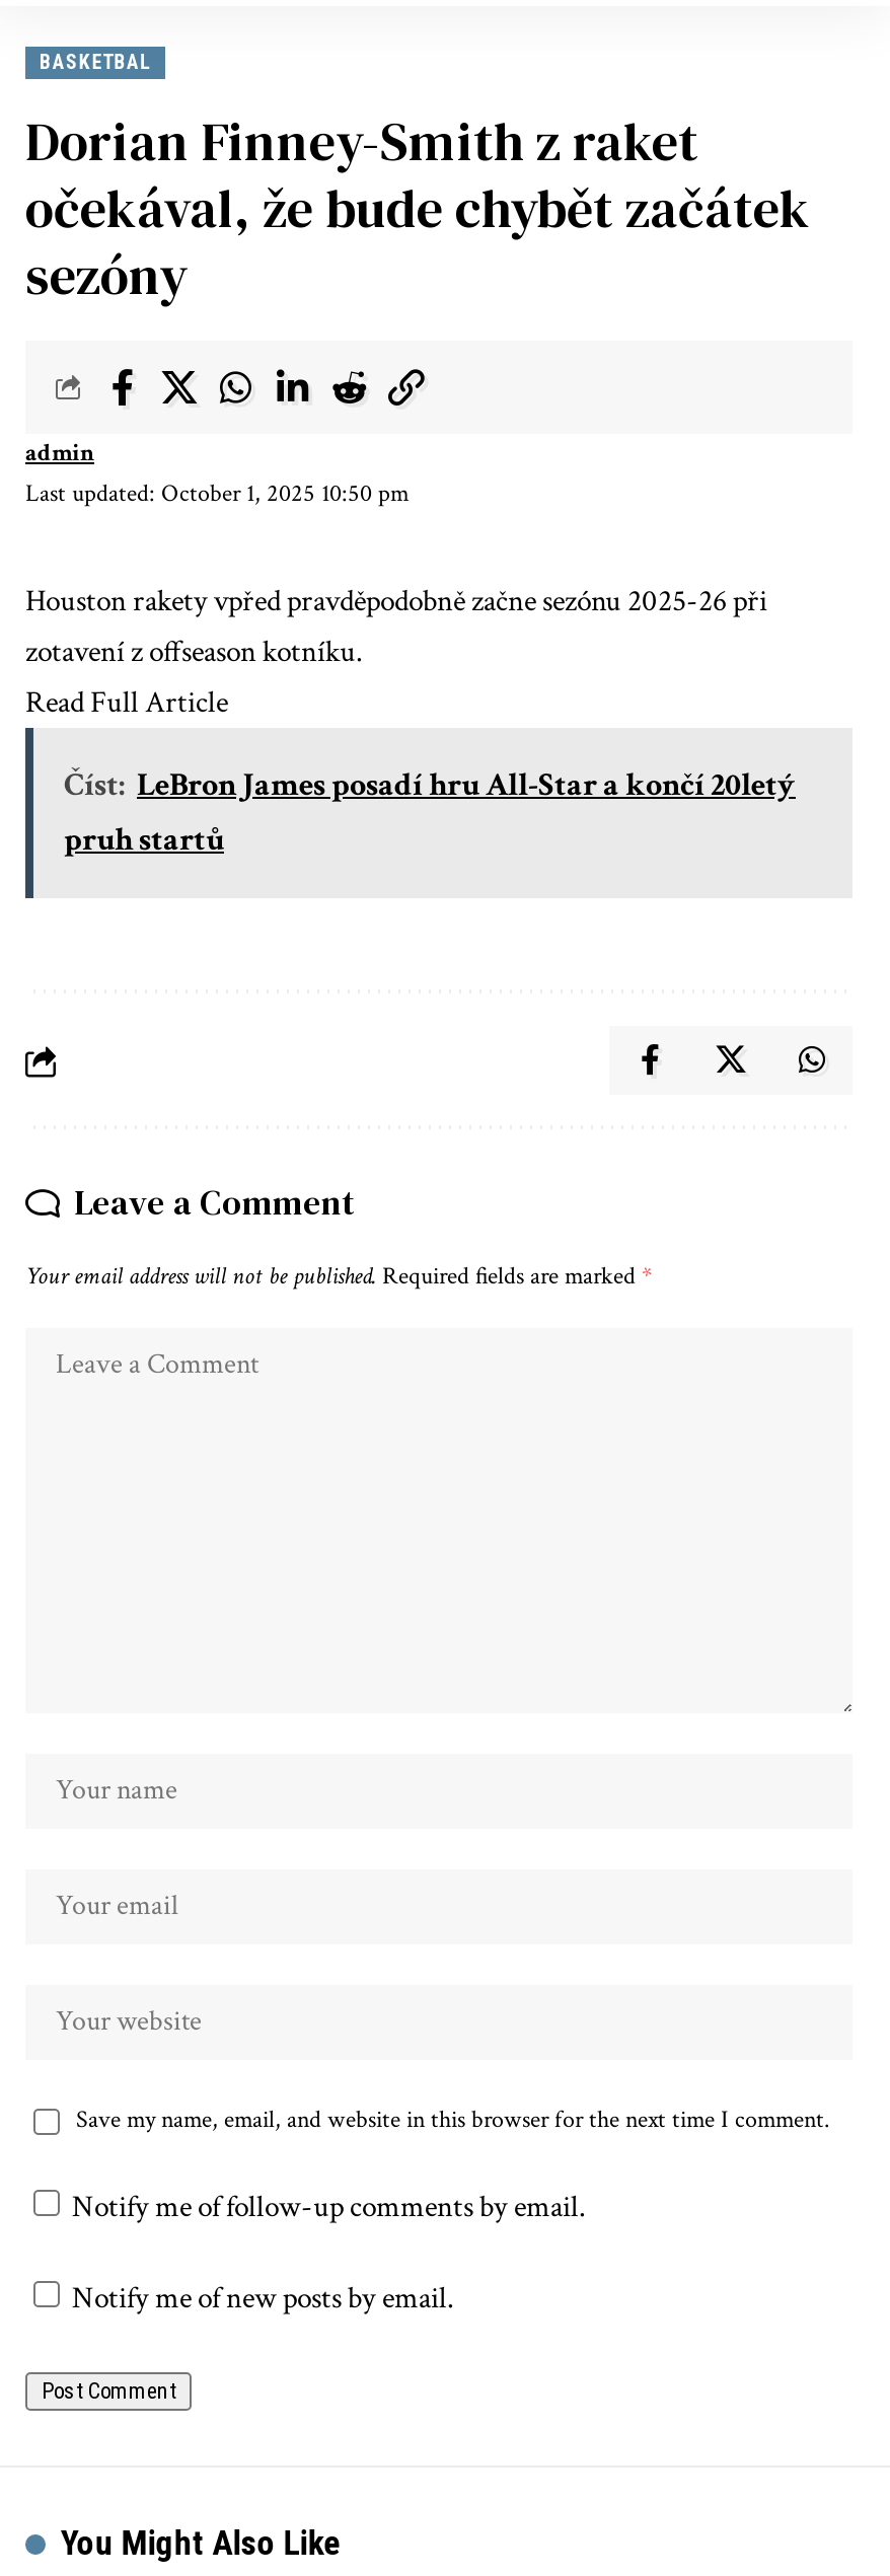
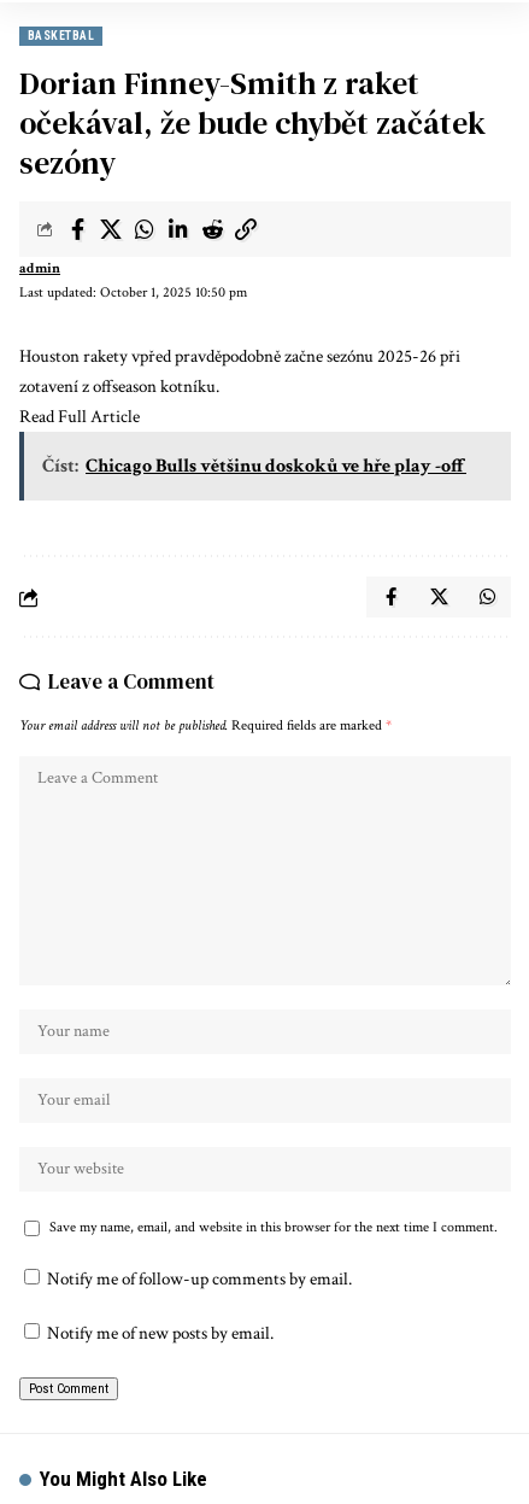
[64,764,796,862] Číst: LeBron James posadí hru All-Star a končí 20letý | pruh startů -> [42,453,466,479] Číst: Chicago Bulls většinu doskoků ve hře play -off

